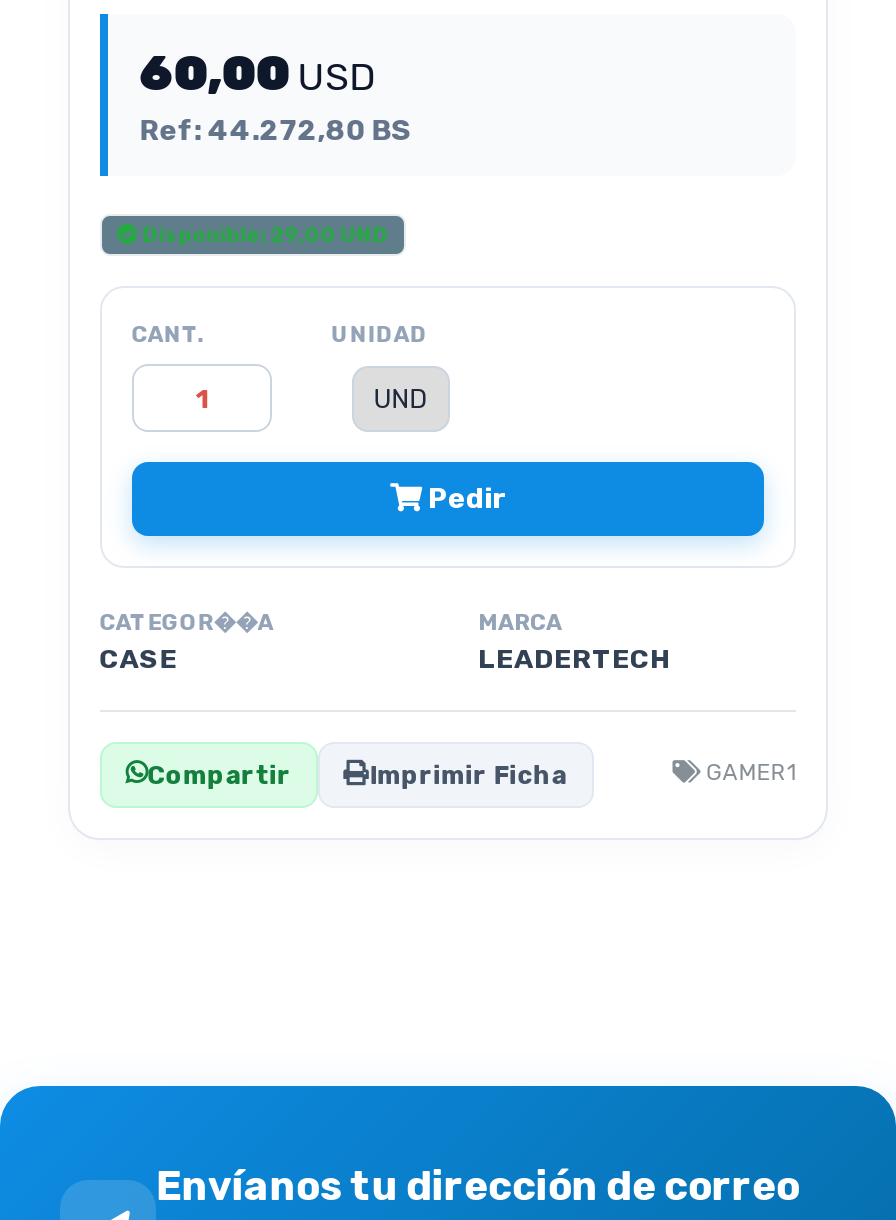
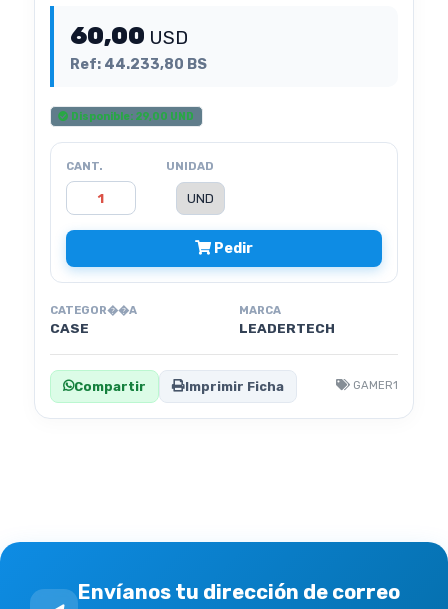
[140,115,412,149] Ref: 44.272,80 BS -> [70,56,207,73] Ref: 44.233,80 BS

